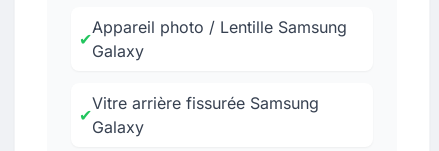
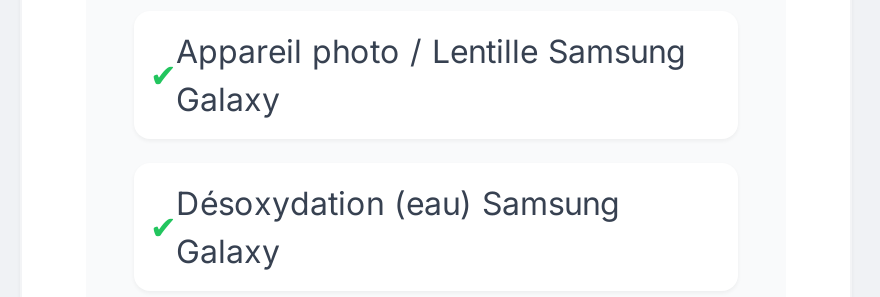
[92,93,319,113] Vitre arrière fissurée Samsung -> [176,183,620,223] Désoxydation (eau) Samsung

